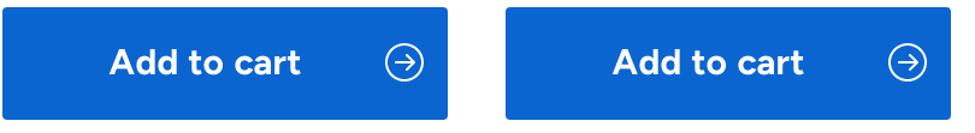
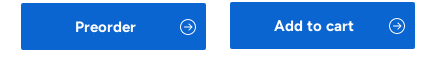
[109,40,301,84] Add to cart -> [75,18,136,36] Preorder

